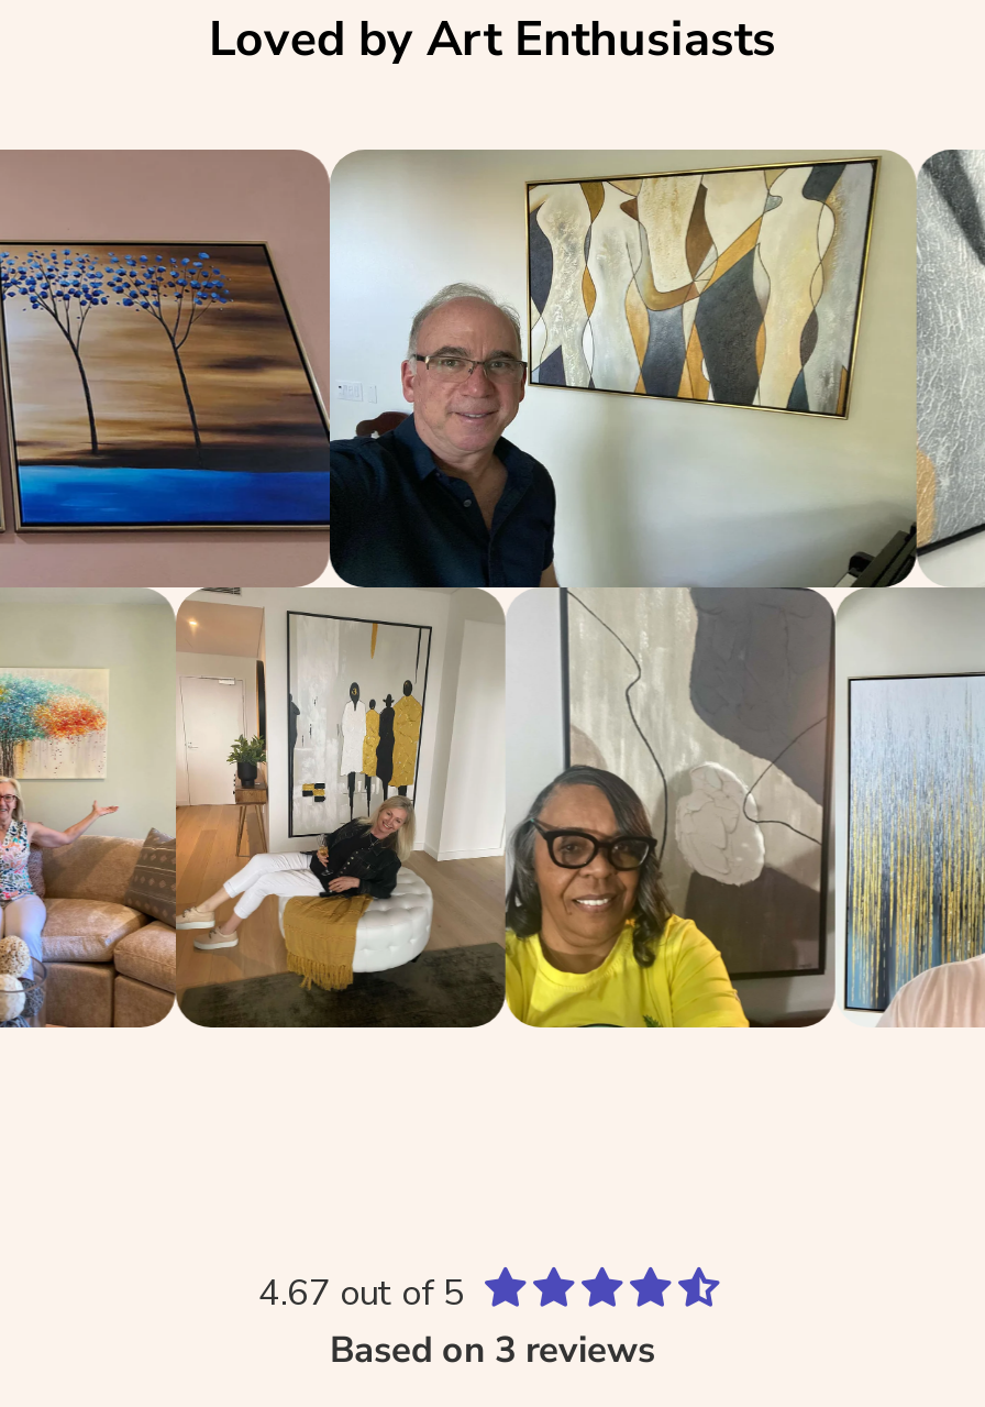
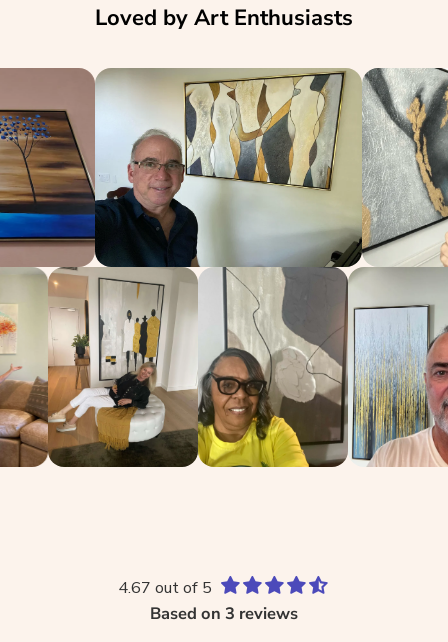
[7,147,978,1030] [image] -> [3,67,445,468] [image]

